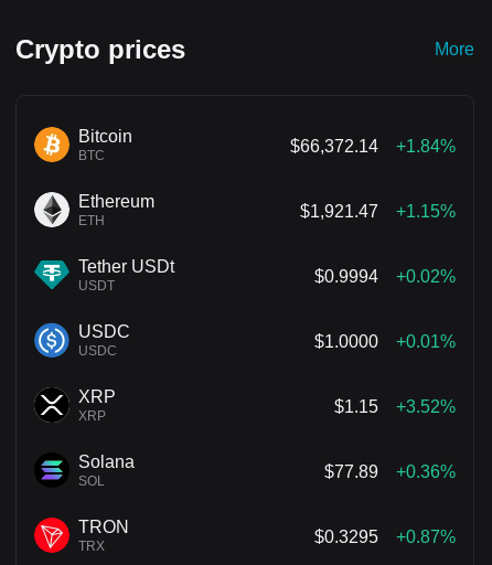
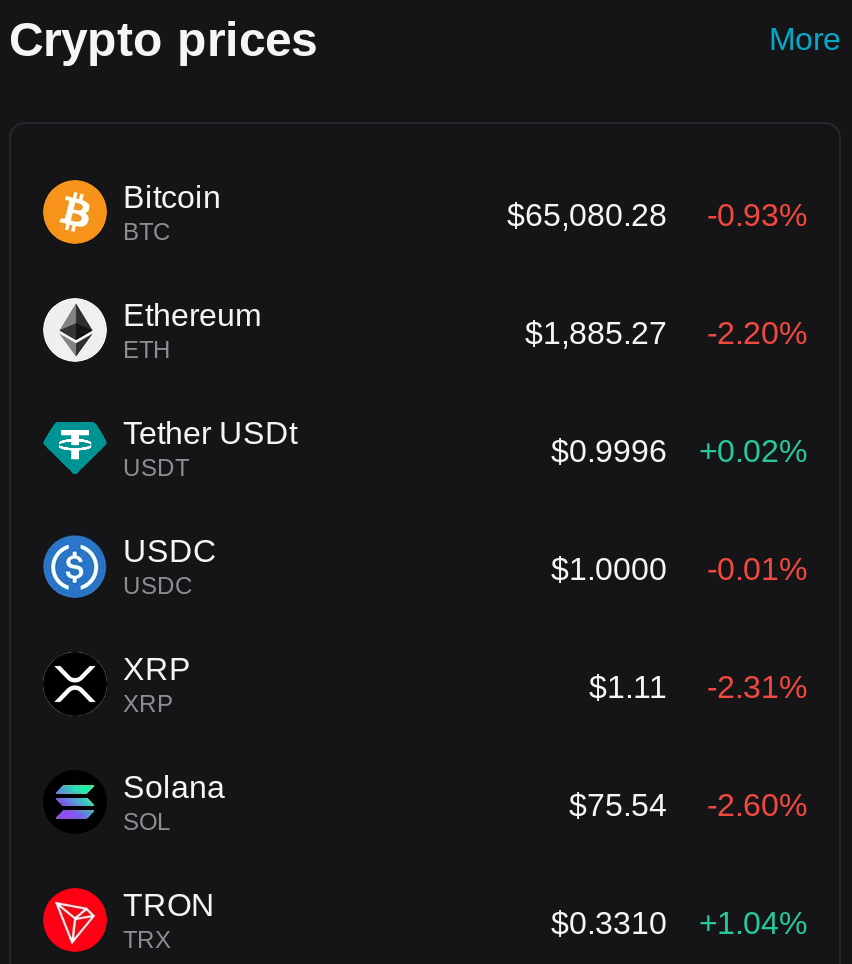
[290,136,378,155] $66,372.14 -> [507,197,667,231] $65,080.28
[396,136,456,155] +1.84% -> [707,197,807,231] -0.93%
[300,201,378,220] $1,921.47 -> [525,315,667,349] $1,885.27
[396,201,456,220] +1.15% -> [707,315,807,349] -2.20%
[314,266,456,285] $0.9994 +0.02% -> [551,433,807,467] $0.9996 +0.02%
[314,332,456,350] $1.0000 +0.01% -> [551,551,807,585] $1.0000 -0.01%
[334,397,378,415] $1.15 -> [589,669,667,703] $1.11
[396,397,456,415] +3.52% -> [707,669,807,703] -2.31%
[324,462,378,481] $77.89 -> [569,787,667,821] $75.54
[396,462,456,481] +0.36% -> [707,787,807,821] -2.60%
[314,527,378,546] $0.3295 -> [551,905,667,939] $0.3310
[396,527,456,546] +0.87% -> [699,905,807,939] +1.04%

